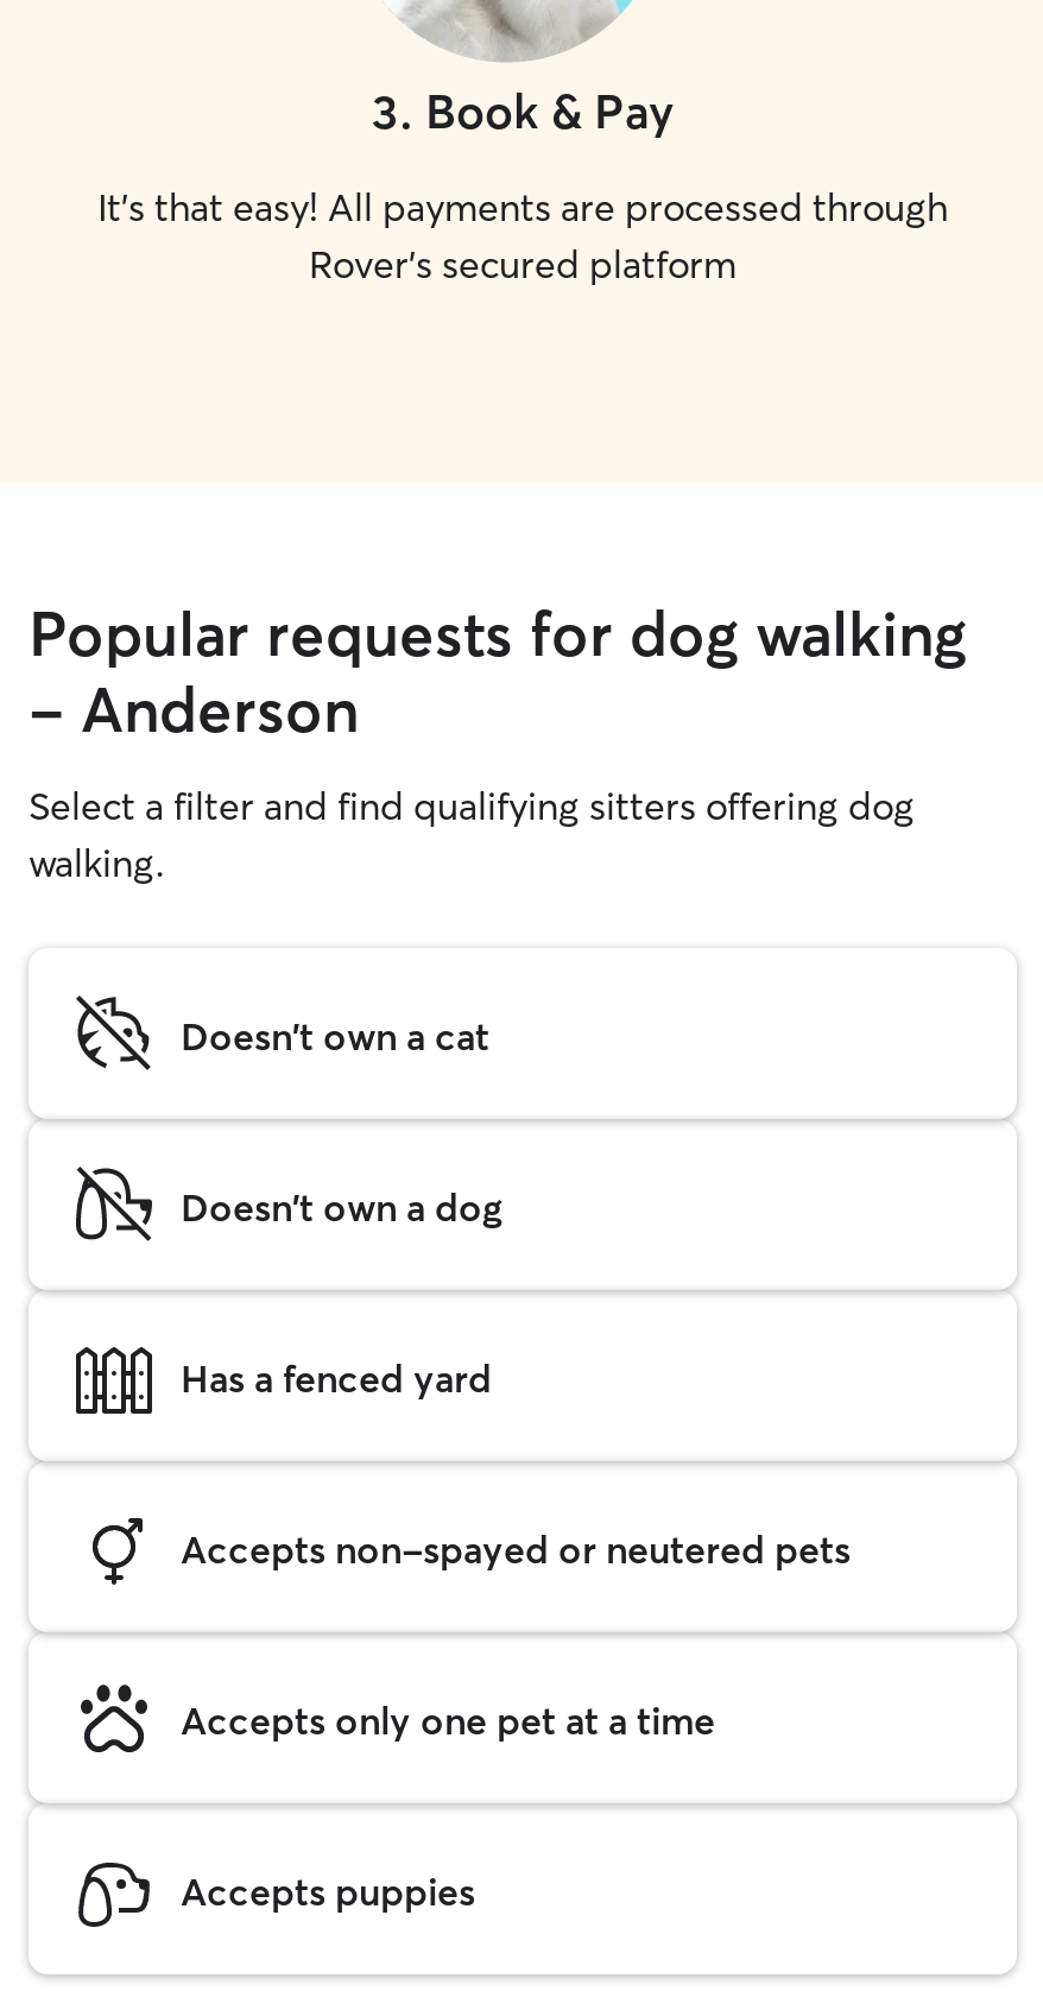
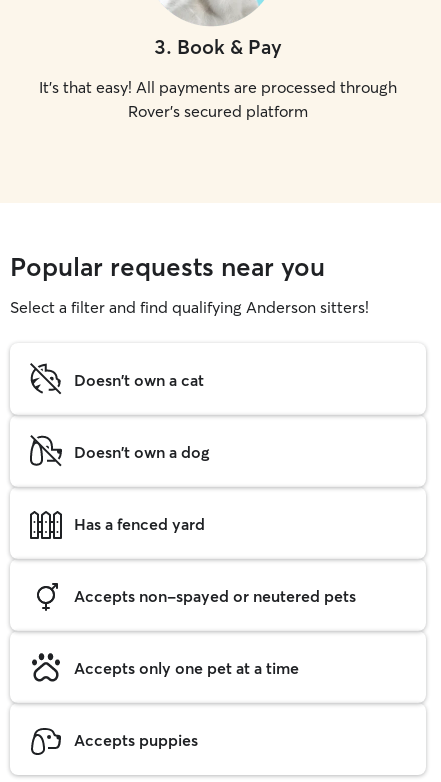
[29,596,967,886] Popular requests for dog walking | - Anderson | Select a filter and find qualifying sitters offering dog | walking. -> [10,251,369,317] Popular requests near you | Select a filter and find qualifying Anderson sitters!

